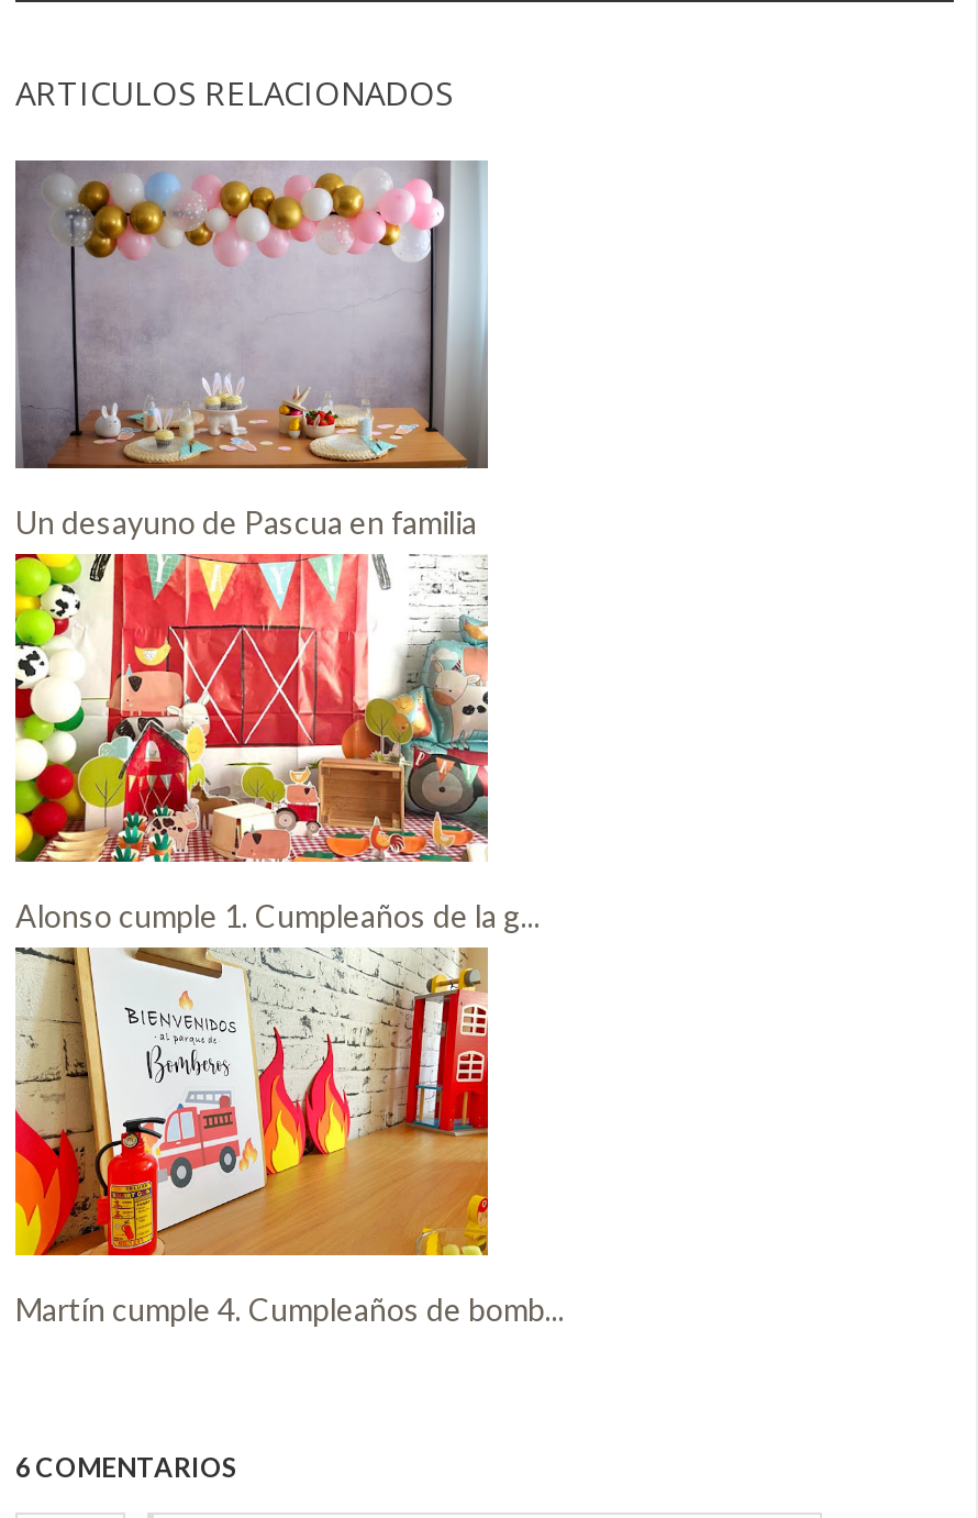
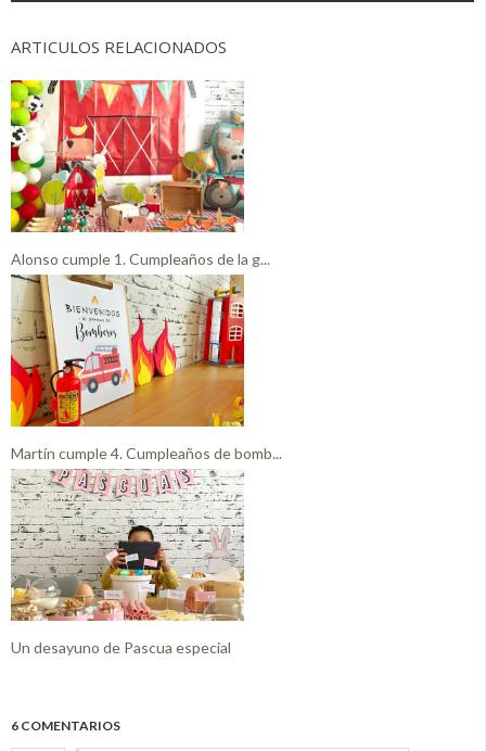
[13,158,490,541] [image] | Un desayuno de Pascua en familia -> none
moved [11,550,565,1328] -> [9,78,282,462]: [image] | Alonso cumple 1. Cumpleaños de la g... | Martín cumple 4. Cumpleaños de bomb...
none -> [10,469,245,657] [image] | Un desayuno de Pascua especial

